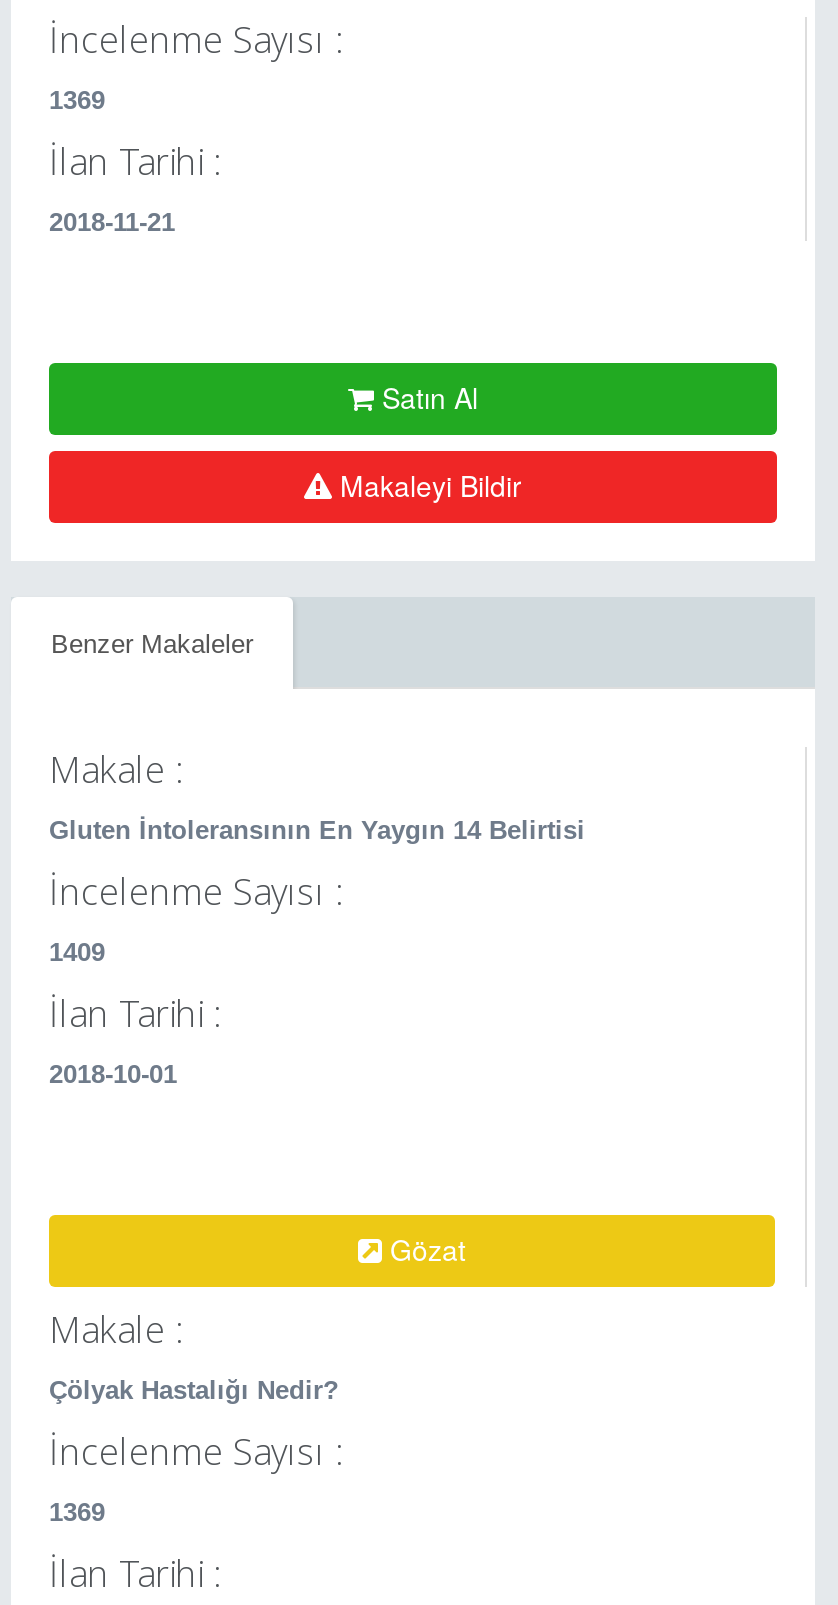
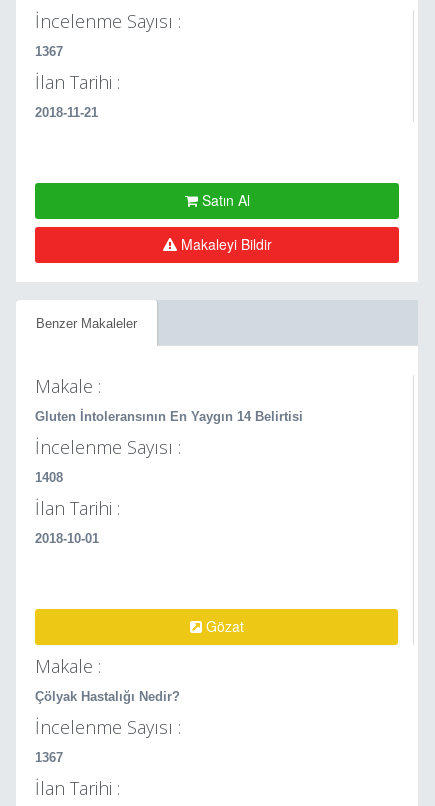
[49,85,105,115] 1369 -> [35,44,63,59] 1367
[49,937,105,967] 1409 -> [35,470,63,485] 1408
[49,1497,105,1527] 1369 -> [35,750,63,765] 1367

